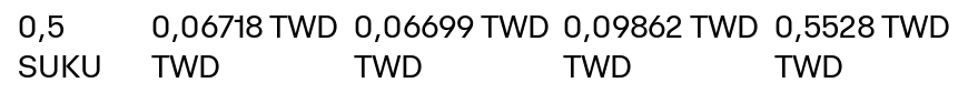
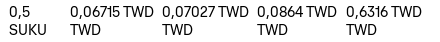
[151,6,338,45] 0,06718 TWD -> [70,2,154,20] 0,06715 TWD
[354,6,550,45] 0,06699 TWD -> [162,2,249,20] 0,07027 TWD
[563,6,759,45] 0,09862 TWD -> [257,2,337,20] 0,0864 TWD
[774,6,950,45] 0,5528 TWD -> [346,2,422,20] 0,6316 TWD

